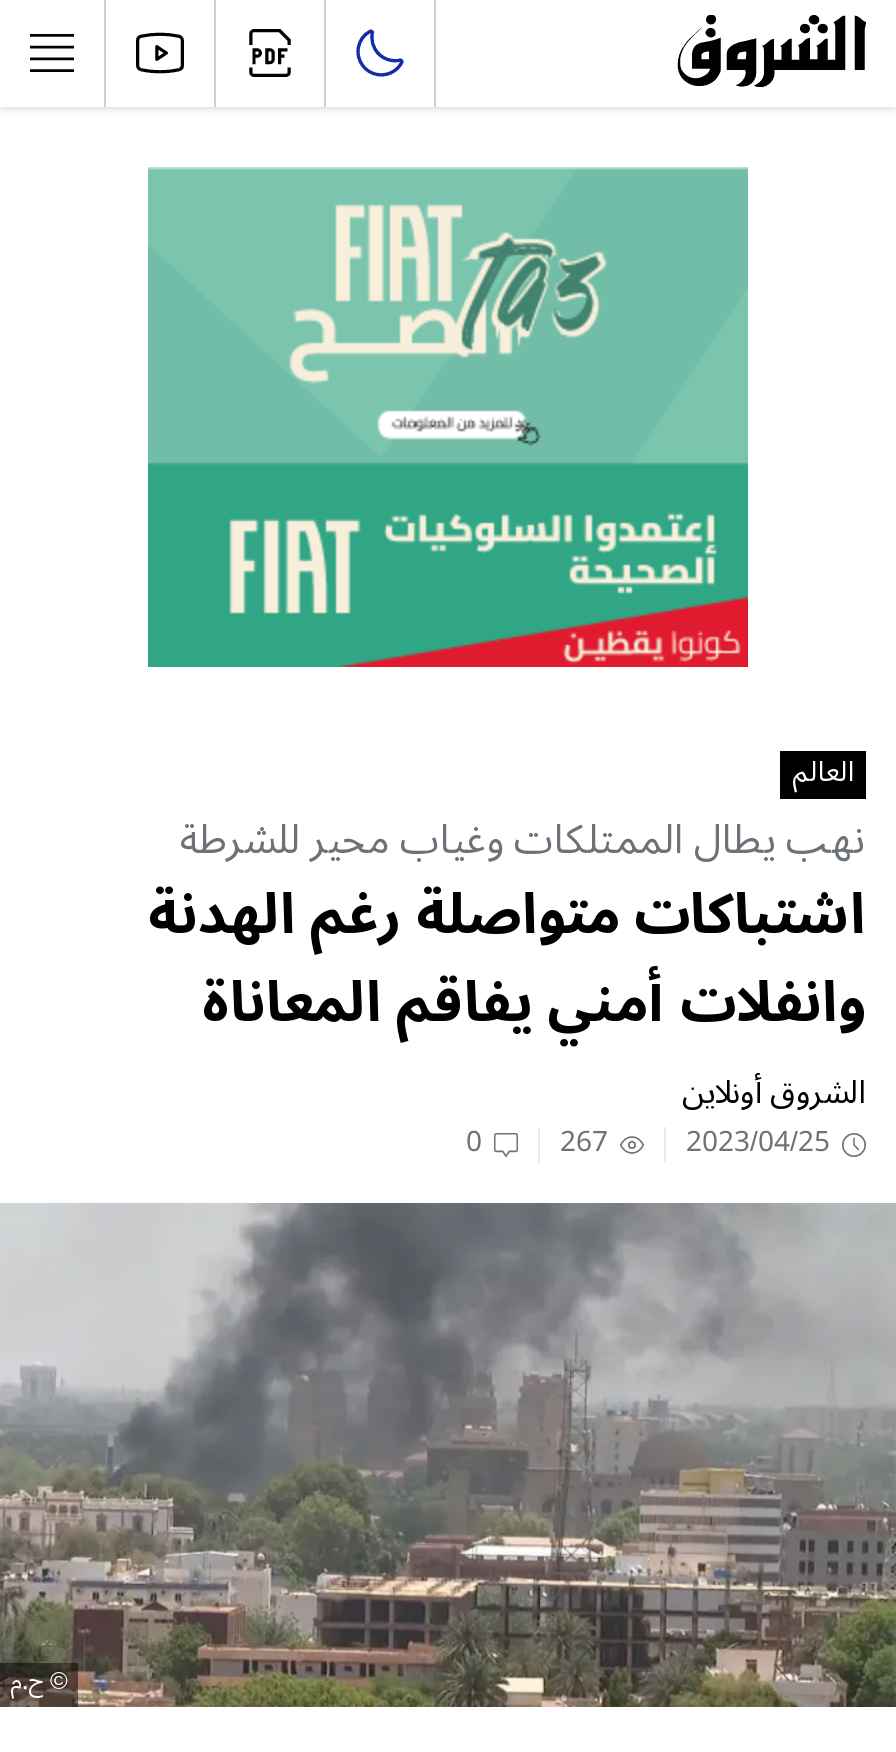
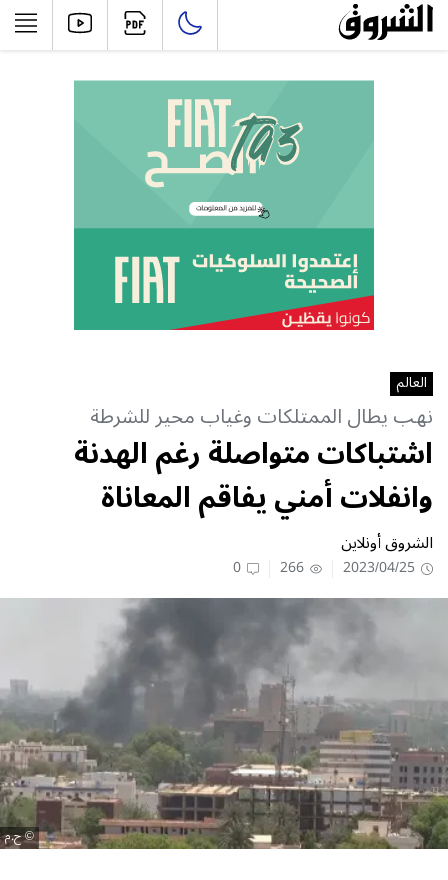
[466,1113,830,1171] 0 267 2023/04/25 -> [233,553,415,582] 0 266 2023/04/25

